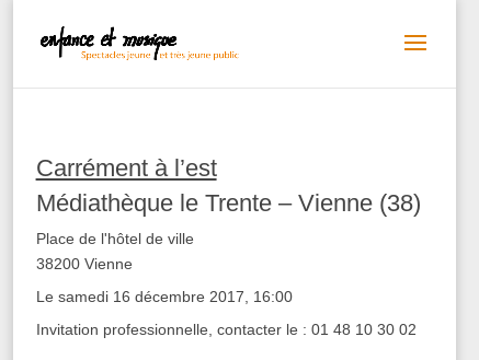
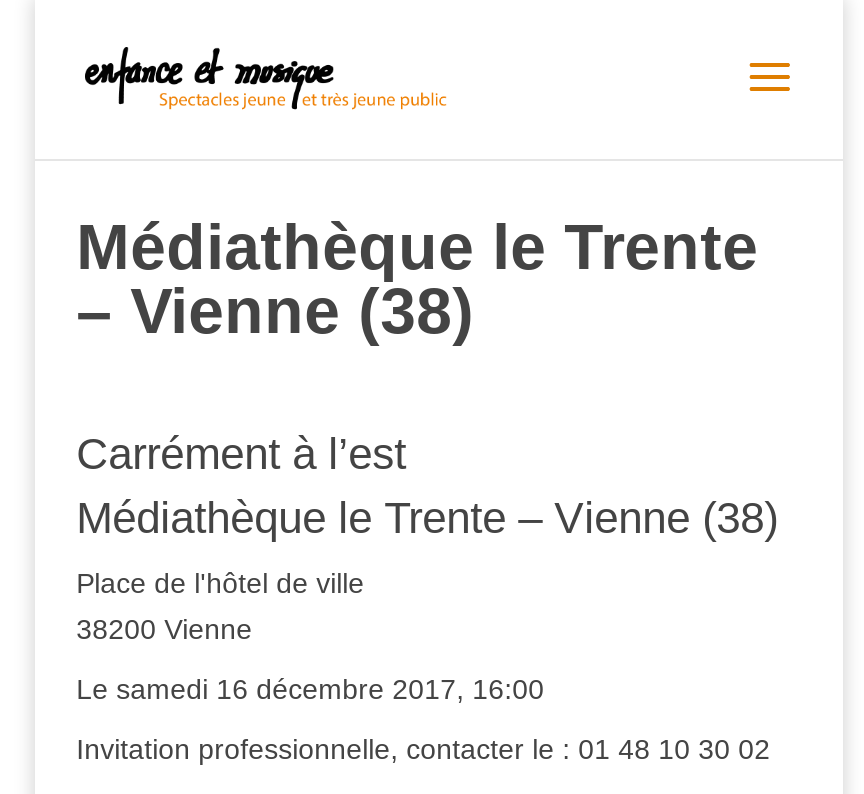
none -> [76,211,758,347] Médiathèque le Trente | – Vienne (38)

